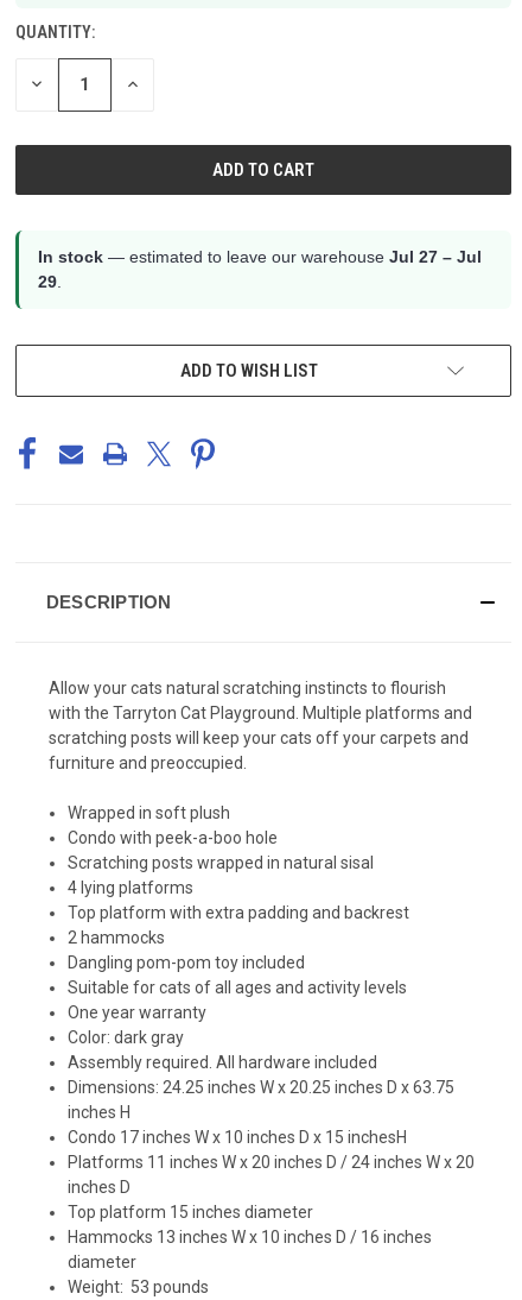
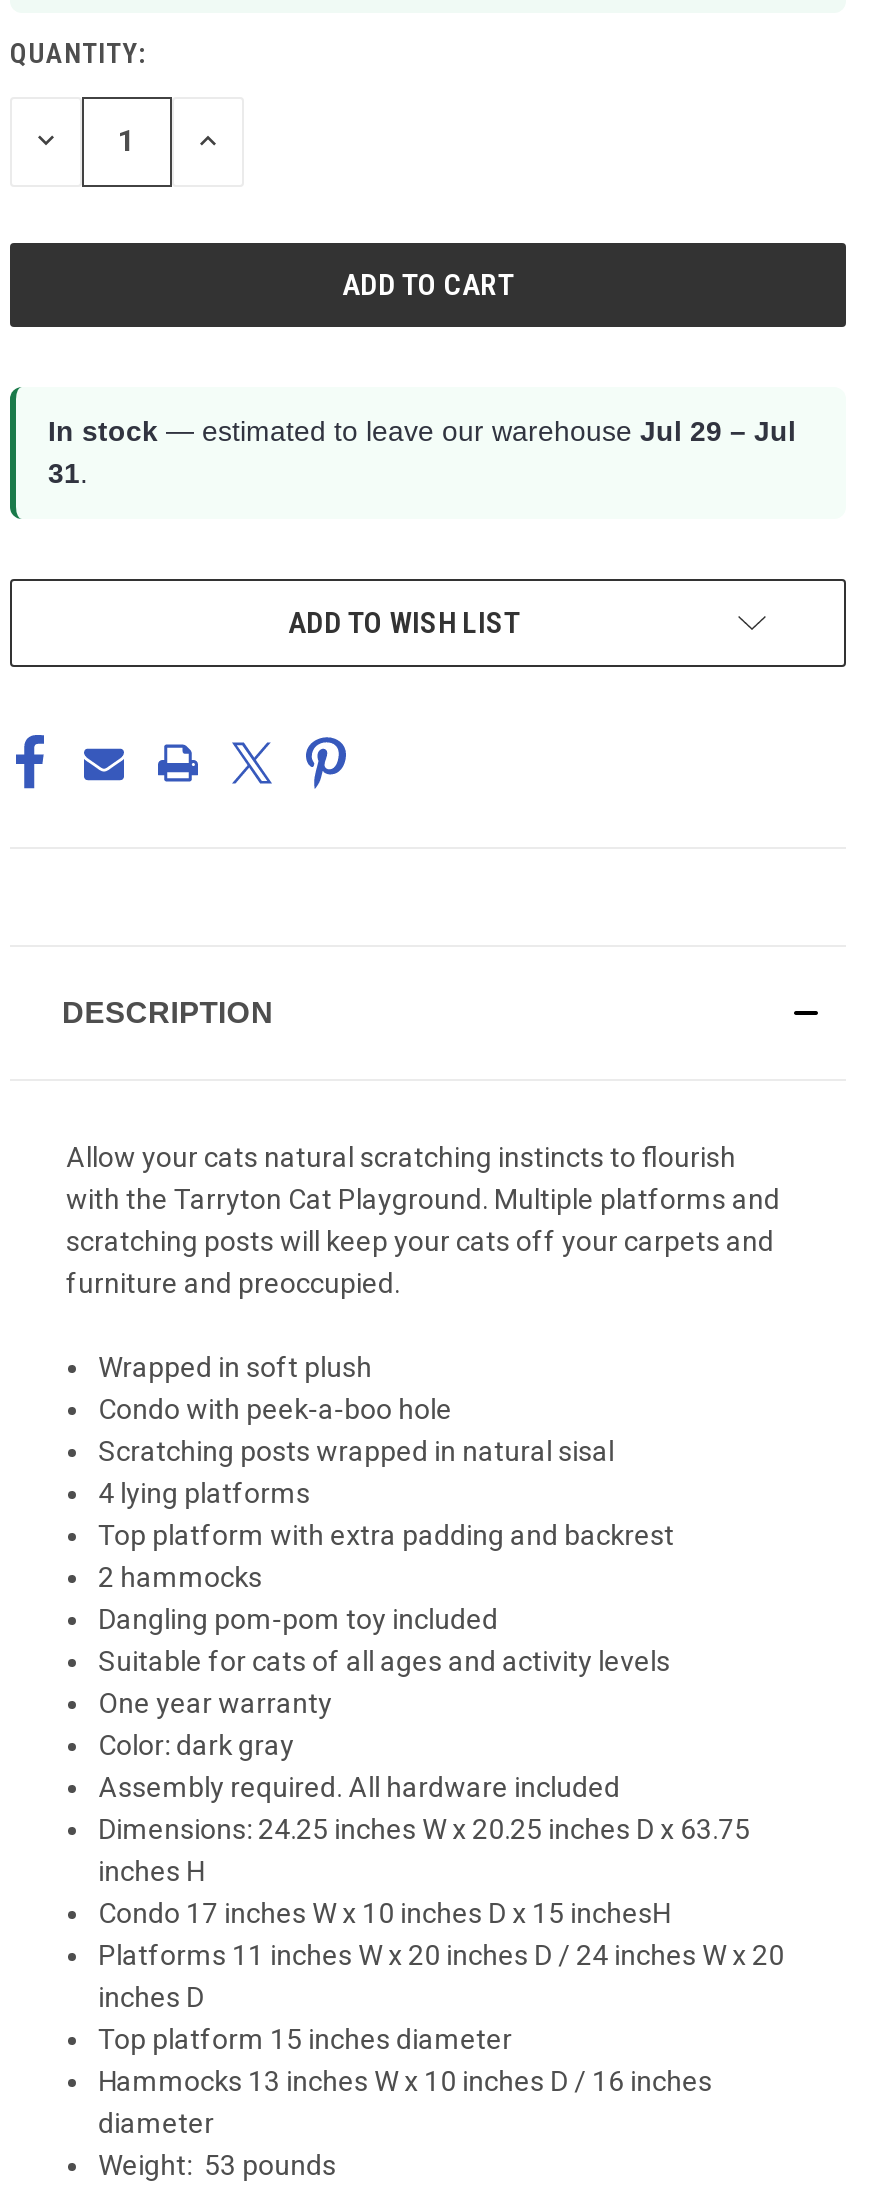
[38,247,482,266] In stock — estimated to leave our warehouse Jul 27 – Jul -> [48,414,796,446] In stock — estimated to leave our warehouse Jul 29 – Jul
[38,272,62,291] 29. -> [48,456,88,488] 31.

